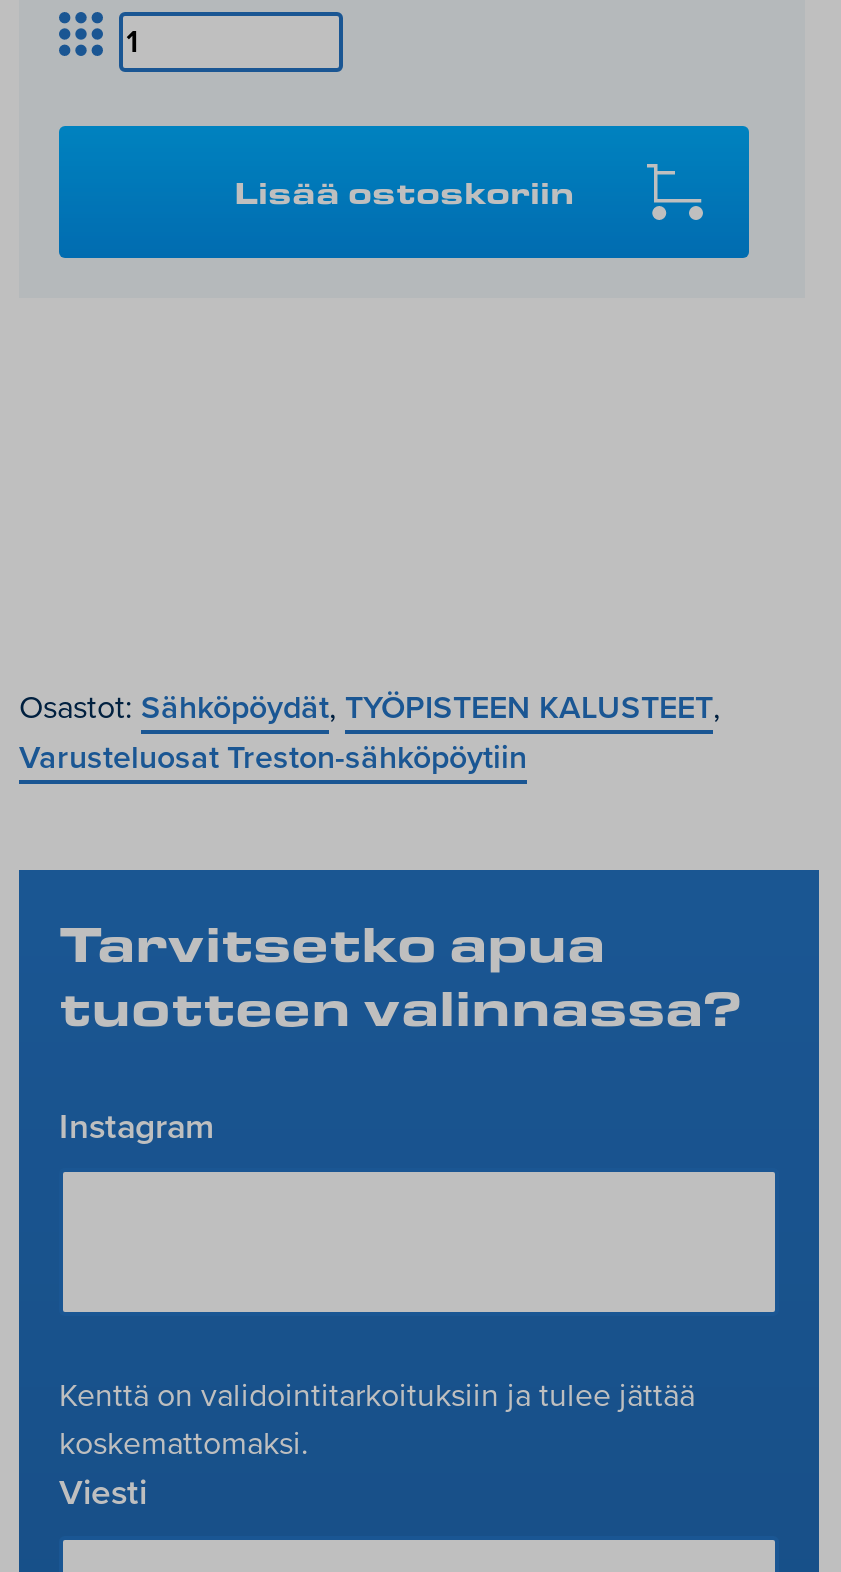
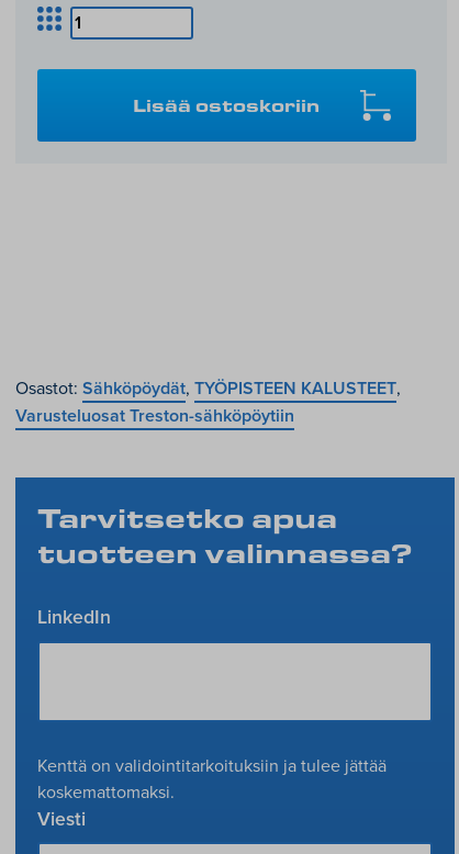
[59,1099,215,1149] Instagram -> [37,603,111,631] LinkedIn

